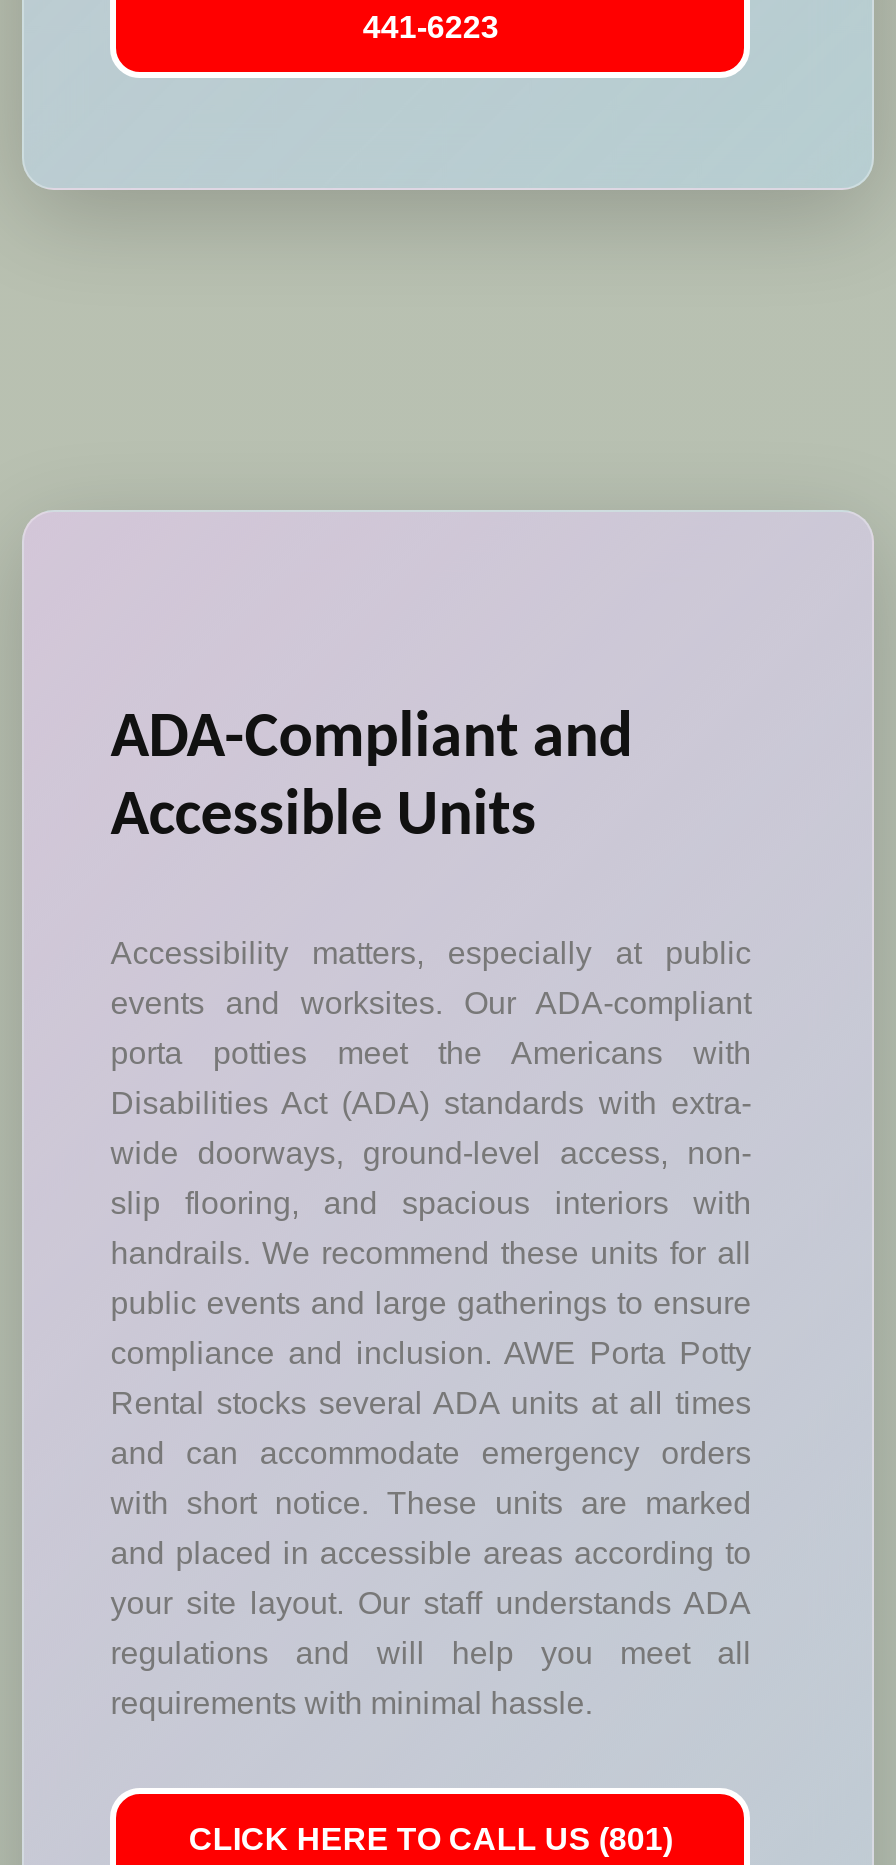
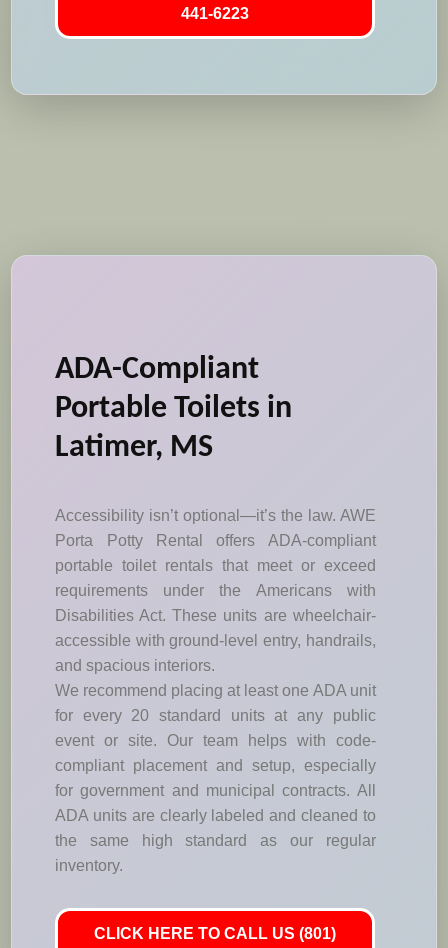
[110,708,751,1720] ADA-Compliant and | Accessible Units | Accessibility matters, especially at public | events and worksites. Our ADA-compliant | porta potties meet the Americans with | Disabilities Act (ADA) standards with extra- | wide doorways, ground-level access, non- | slip flooring, and spacious interiors with | handrails. We recommend these units for all | public events and large gatherings to ensure | compliance and inclusion. AWE Porta Potty | Rental stocks several ADA units at all times | and can accommodate emergency orders | with short notice. These units are marked | and placed in accessible areas according to | your site layout. Our staff understands ADA | regulations and will help you meet all | requirements with minimal hassle. -> [55,354,376,874] ADA-Compliant | Portable Toilets in | Latimer, MS | Accessibility isn’t optional—it’s the law. AWE | Porta Potty Rental offers ADA-compliant | portable toilet rentals that meet or exceed | requirements under the Americans with | Disabilities Act. These units are wheelchair- | accessible with ground-level entry, handrails, | and spacious interiors. | We recommend placing at least one ADA unit | for every 20 standard units at any public | event or site. Our team helps with code- | compliant placement and setup, especially | for government and municipal contracts. All | ADA units are clearly labeled and cleaned to | the same high standard as our regular | inventory.

